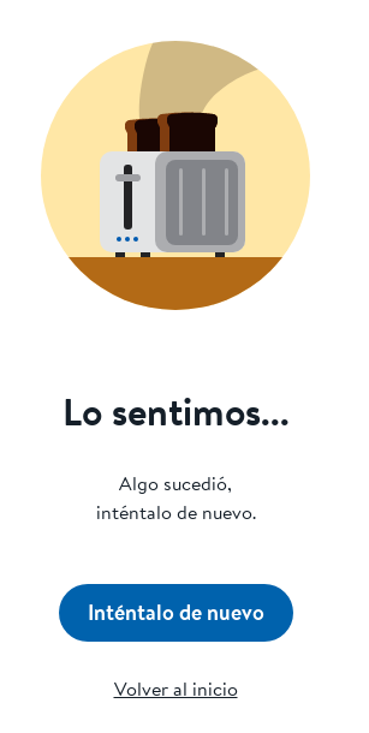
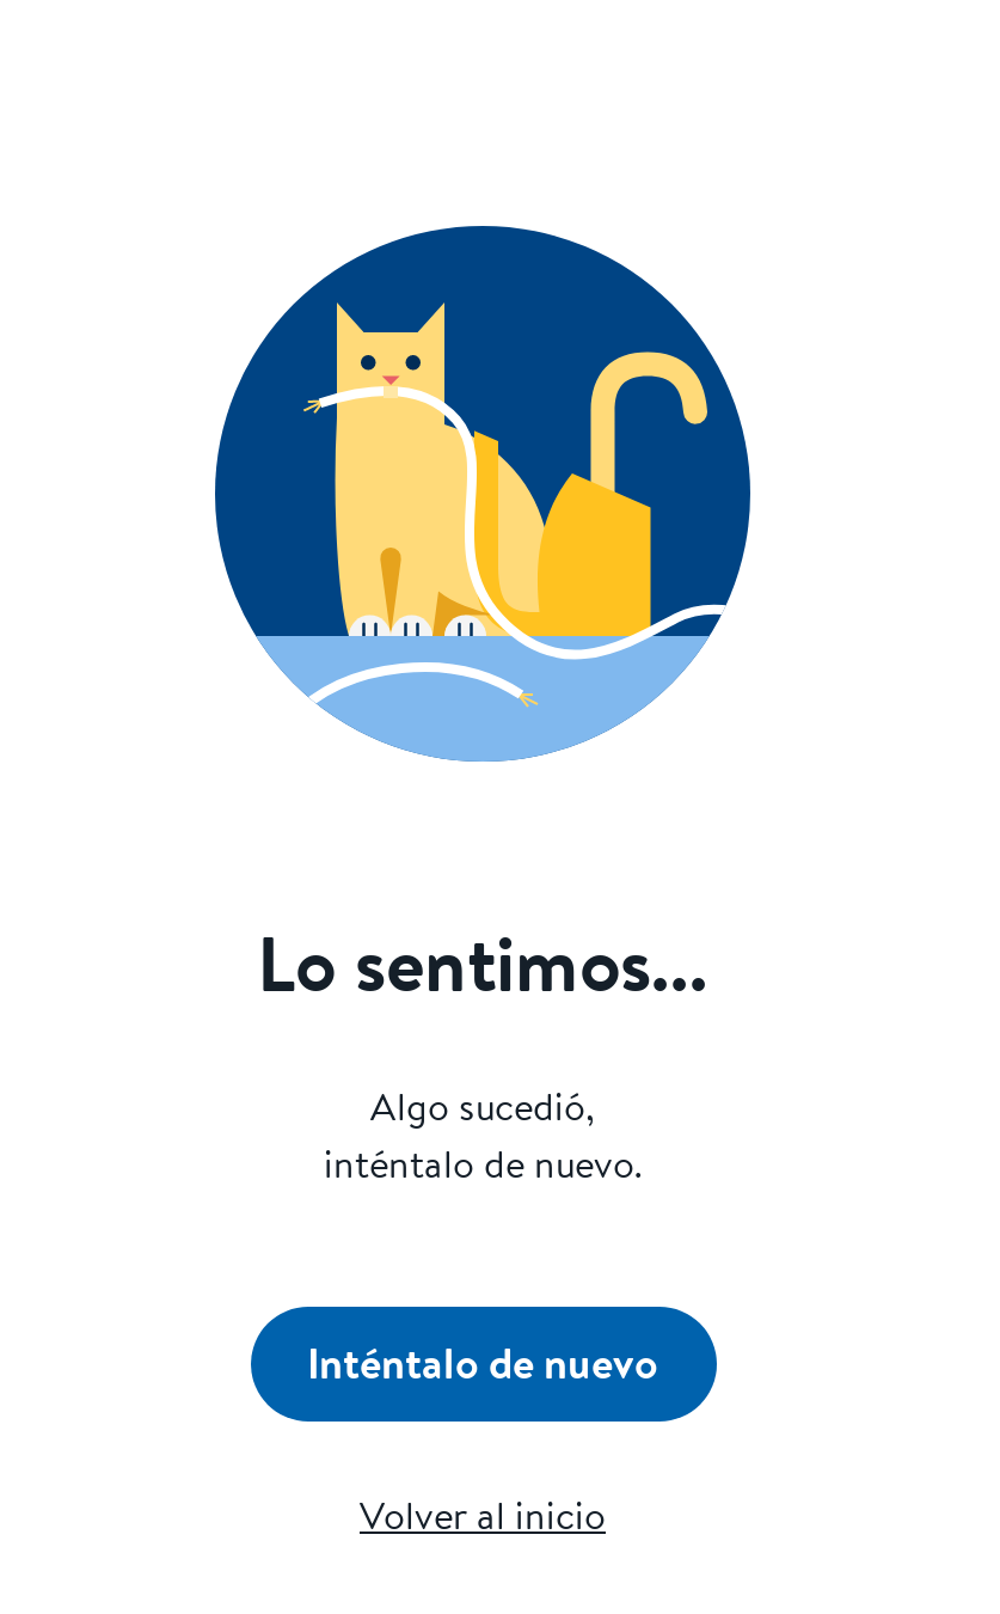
[41,41,310,311] [image] -> [213,224,753,764] [image]

